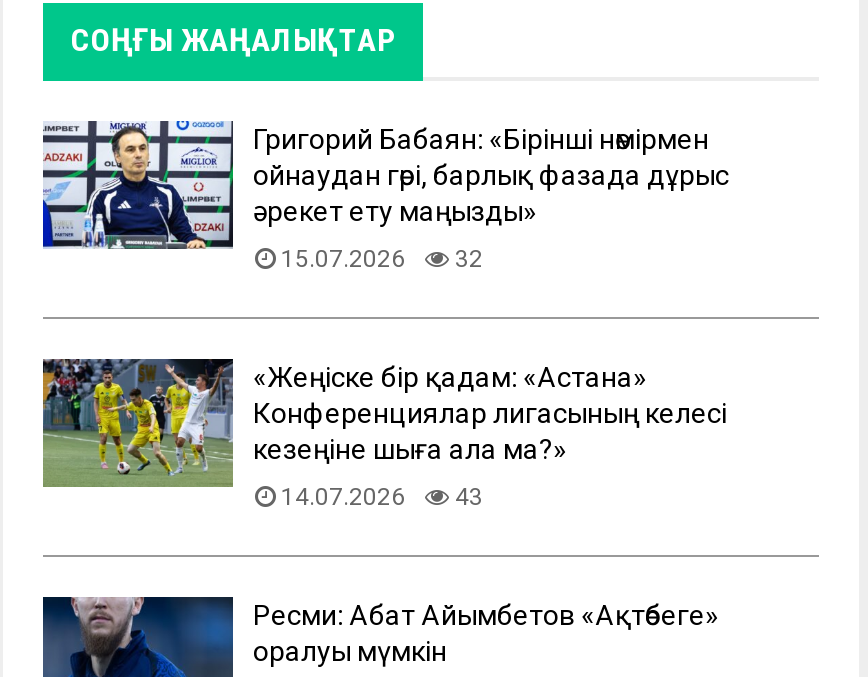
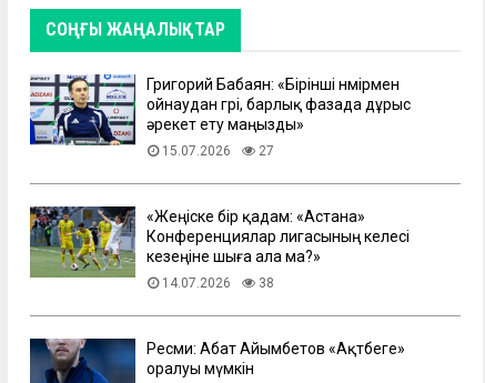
[281,246,483,274] 15.07.2026 32 -> [162,144,274,159] 15.07.2026 27
[281,484,483,512] 14.07.2026 43 -> [162,276,274,291] 14.07.2026 38

